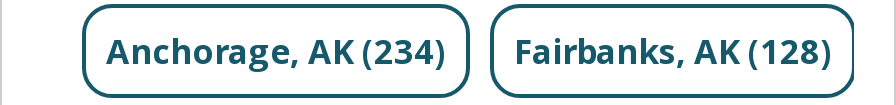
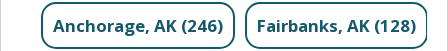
[106,27,832,73] Anchorage, AK (234) Fairbanks, AK (128) -> [53,14,416,37] Anchorage, AK (246) Fairbanks, AK (128)

